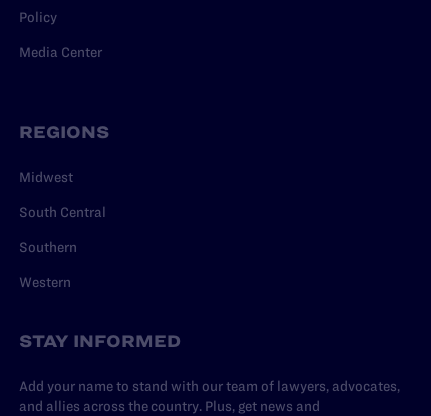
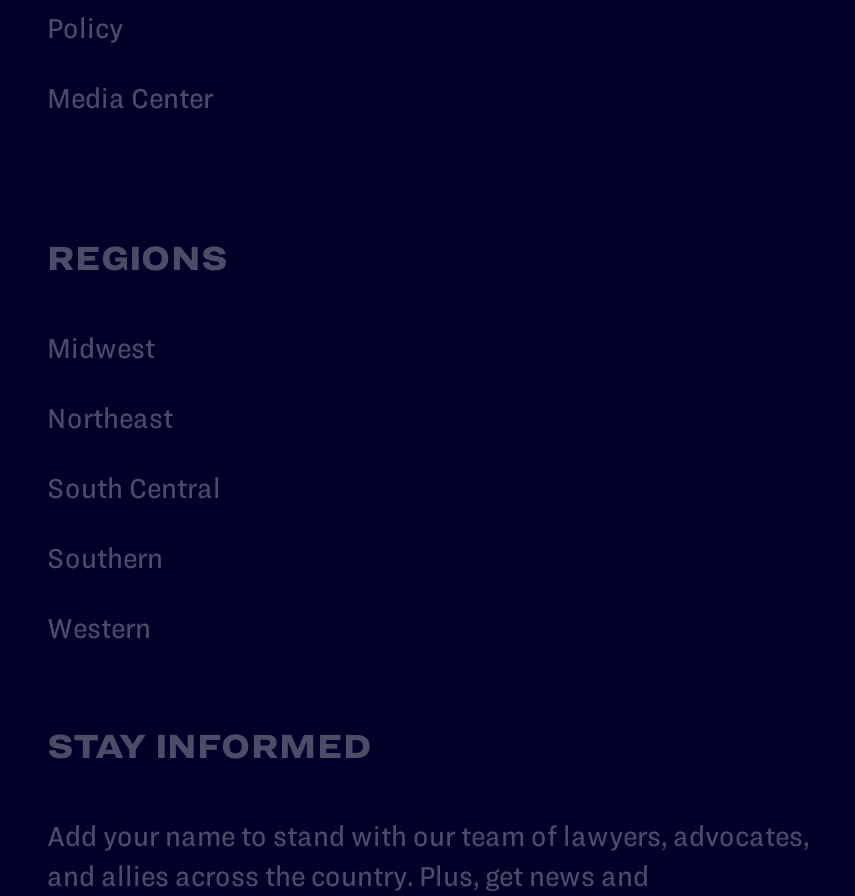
none -> [47,401,173,433] Northeast

